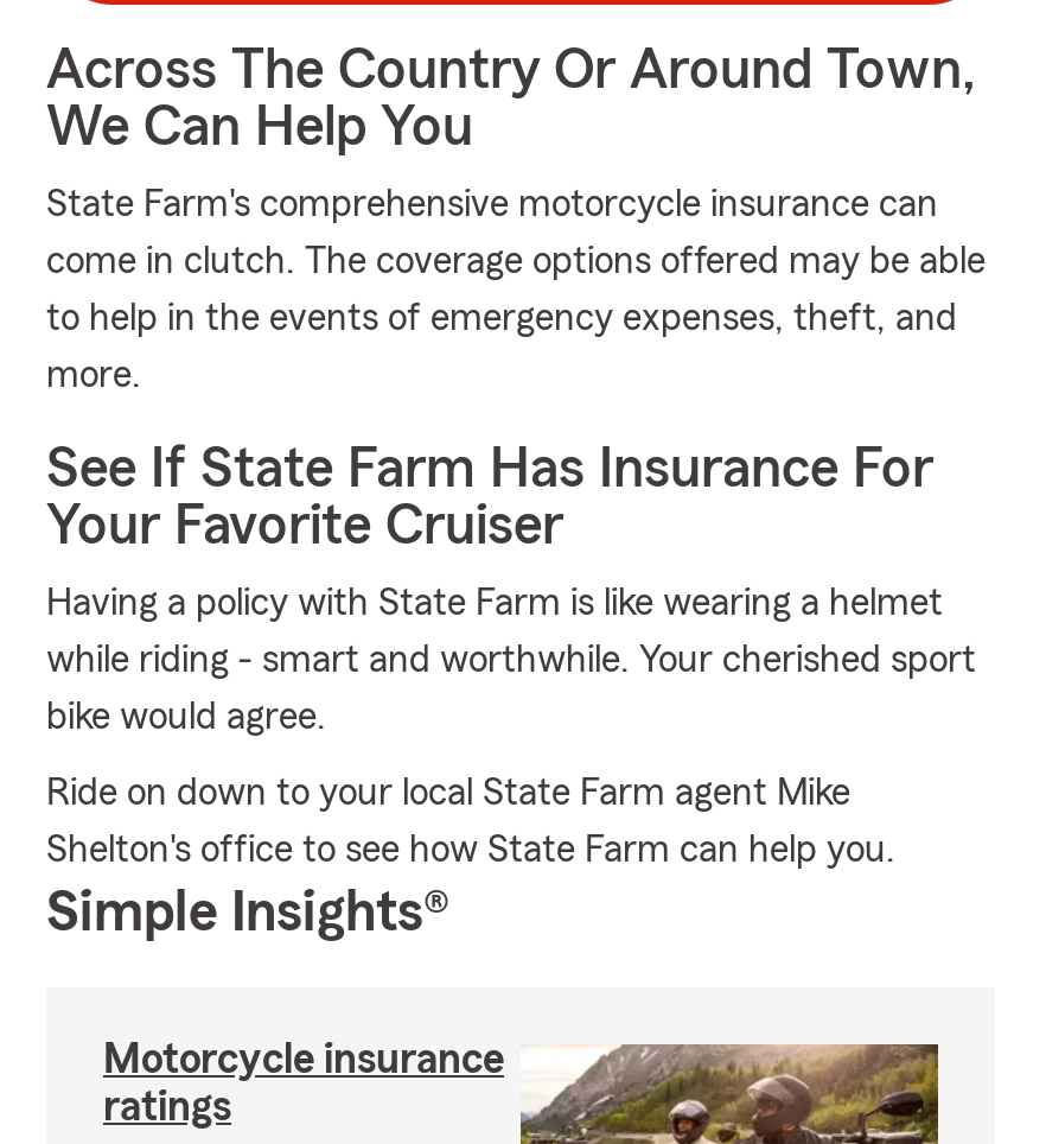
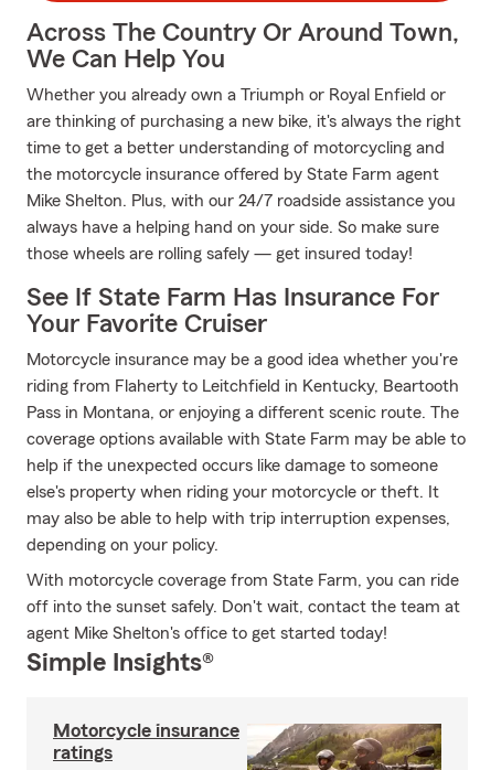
[46,185,986,394] State Farm's comprehensive motorcycle insurance can | come in clutch. The coverage options offered may be able | to help in the events of emergency expenses, theft, and | more. -> [26,86,461,263] Whether you already own a Triumph or Royal Enfield or | are thinking of purchasing a new bike, it's always the right | time to get a better understanding of motorcycling and | the motorcycle insurance offered by State Farm agent | Mike Shelton. Plus, with our 24/7 roadside assistance you | always have a helping hand on your side. So make sure | those wheels are rolling safely — get insured today!
[46,584,976,869] Having a policy with State Farm is like wearing a helmet | while riding - smart and worthwhile. Your cherished sport | bike would agree. | Ride on down to your local State Farm agent Mike | Shelton's office to see how State Farm can help you. -> [26,351,466,642] Motorcycle insurance may be a good idea whether you're | riding from Flaherty to Leitchfield in Kentucky, Beartooth | Pass in Montana, or enjoying a different scenic route. The | coverage options available with State Farm may be able to | help if the unexpected occurs like damage to someone | else's property when riding your motorcycle or theft. It | may also be able to help with trip interruption expenses, | depending on your policy. | With motorcycle coverage from State Farm, you can ride | off into the sunset safely. Don't wait, contact the team at | agent Mike Shelton's office to get started today!

